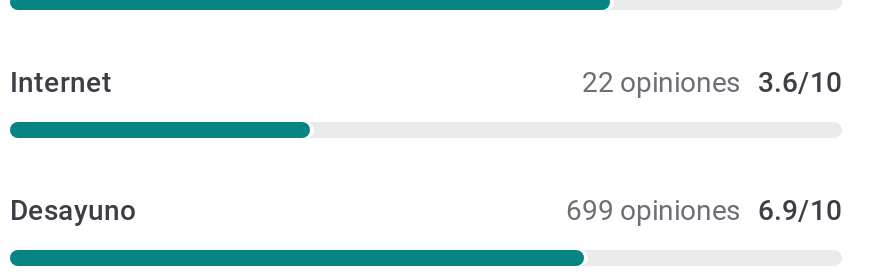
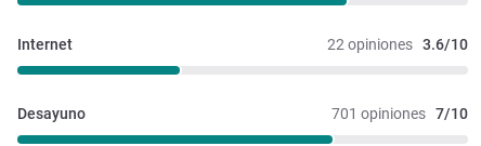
[566,195,842,227] 699 opiniones 6.9/10 -> [331,105,468,123] 701 opiniones 7/10

